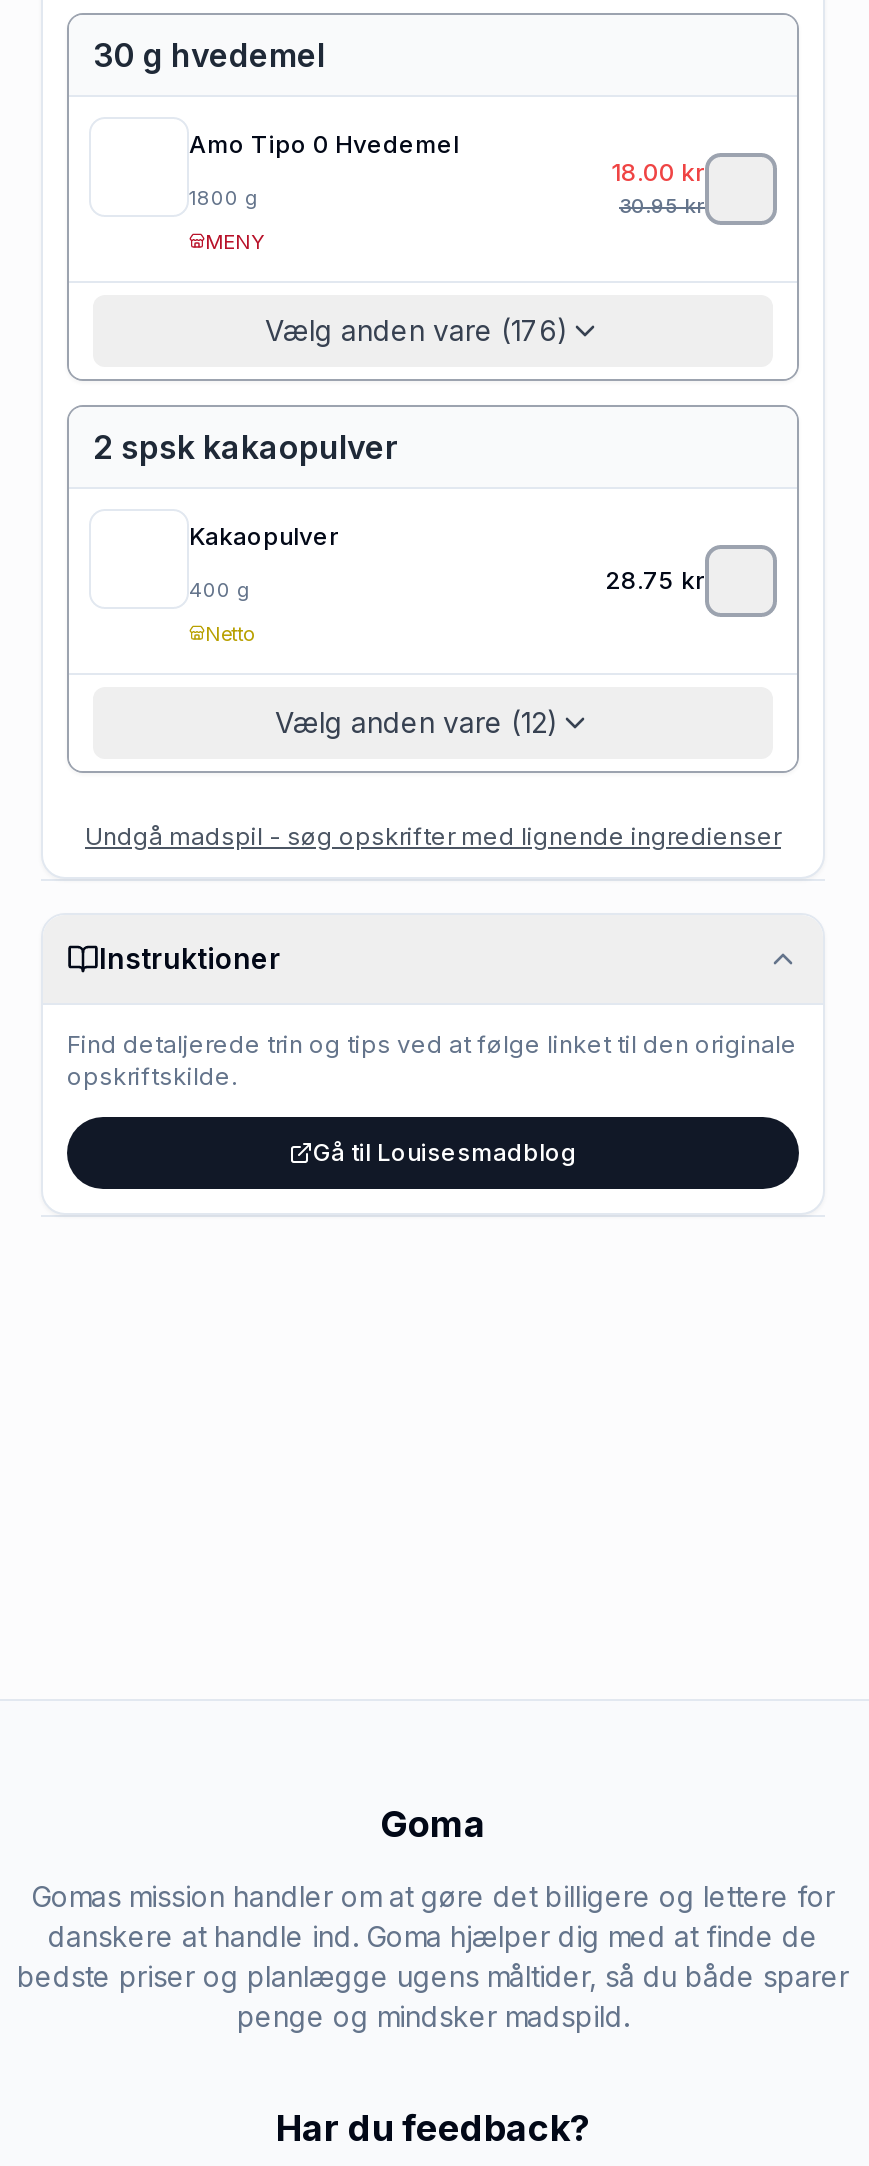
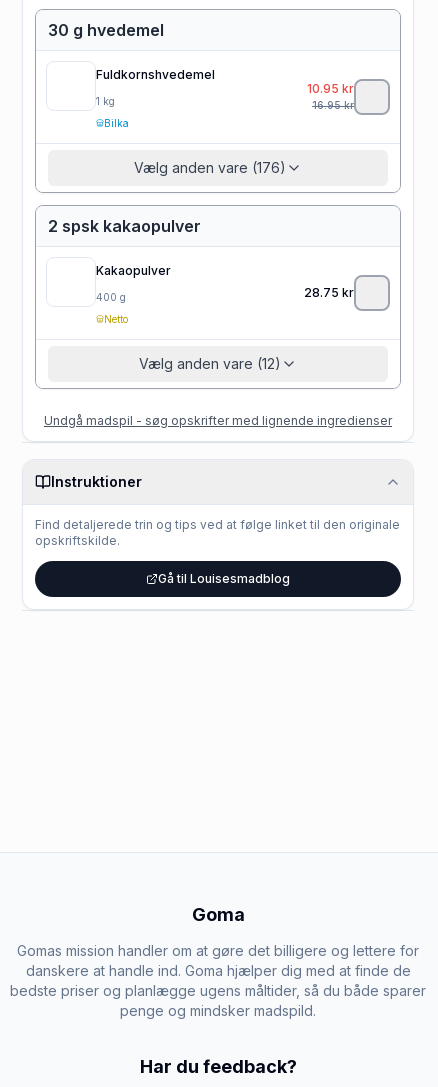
[189,129,459,159] Amo Tipo 0 Hvedemel -> [96,67,215,82] Fuldkornshvedemel
[611,157,705,217] 18.00 kr | 30.95kr -> [307,81,354,111] 10.95 kr | 16.95kr
[189,185,257,209] 1800 g -> [96,95,115,107] 1 kg
[205,229,265,253] MENY -> [104,117,129,129] Bilka

